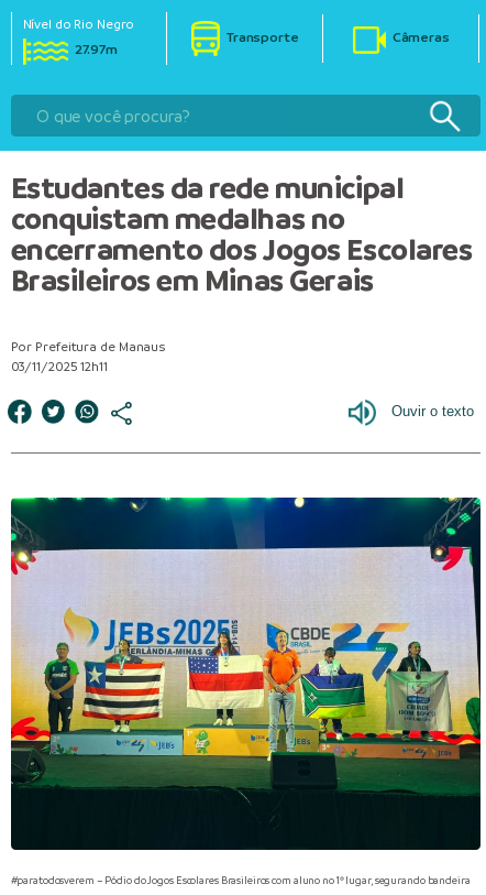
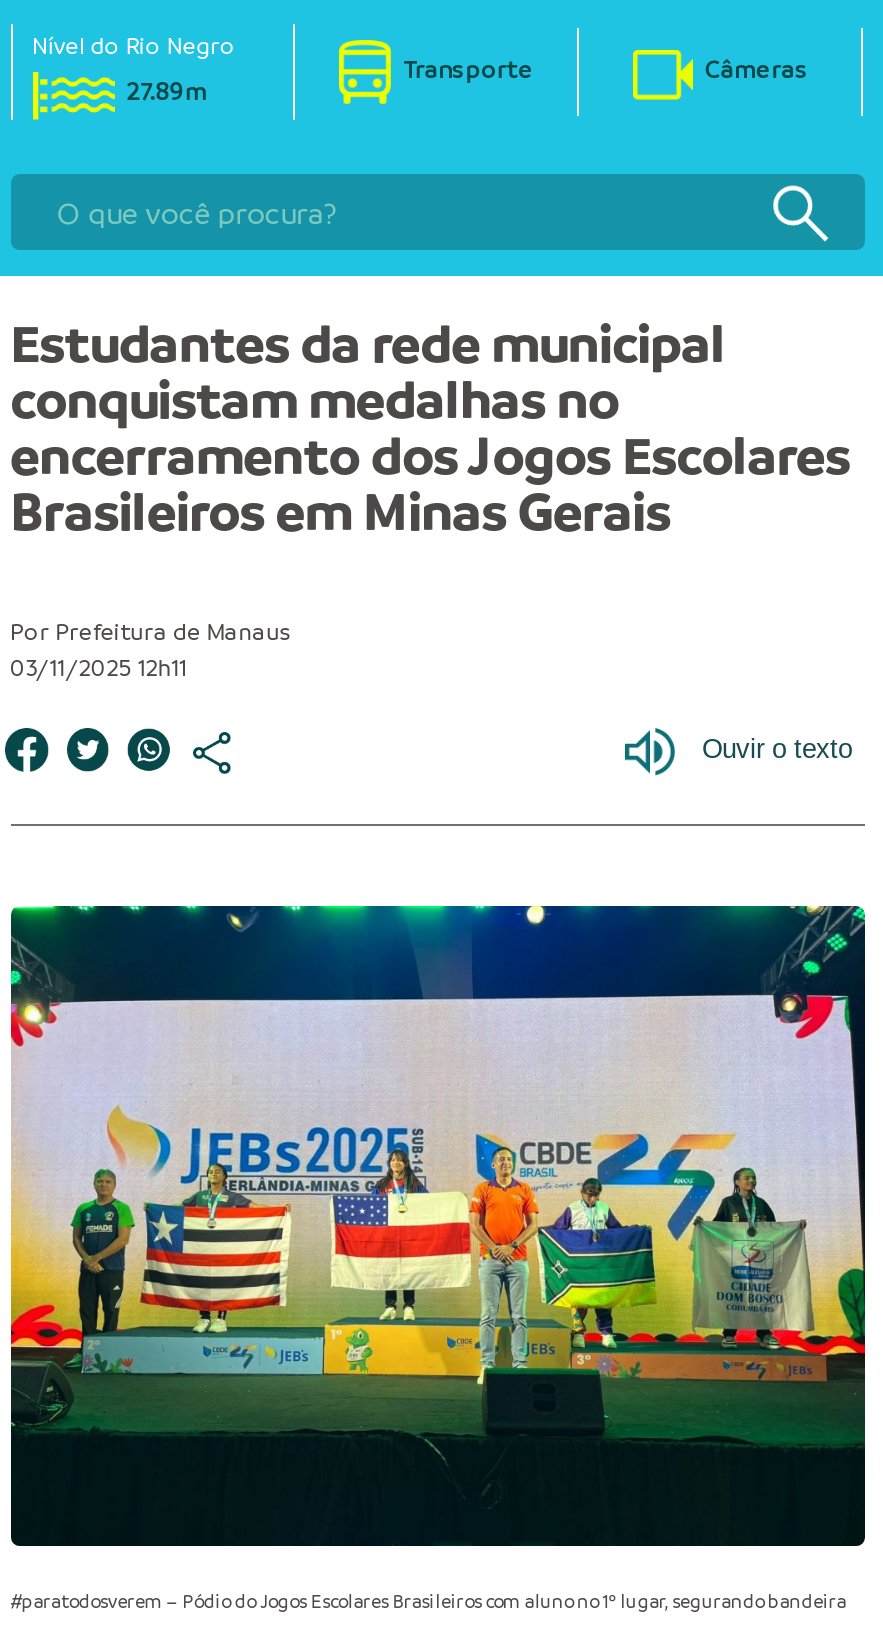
[75,41,117,58] 27.97m -> [127,76,207,108] 27.89m

